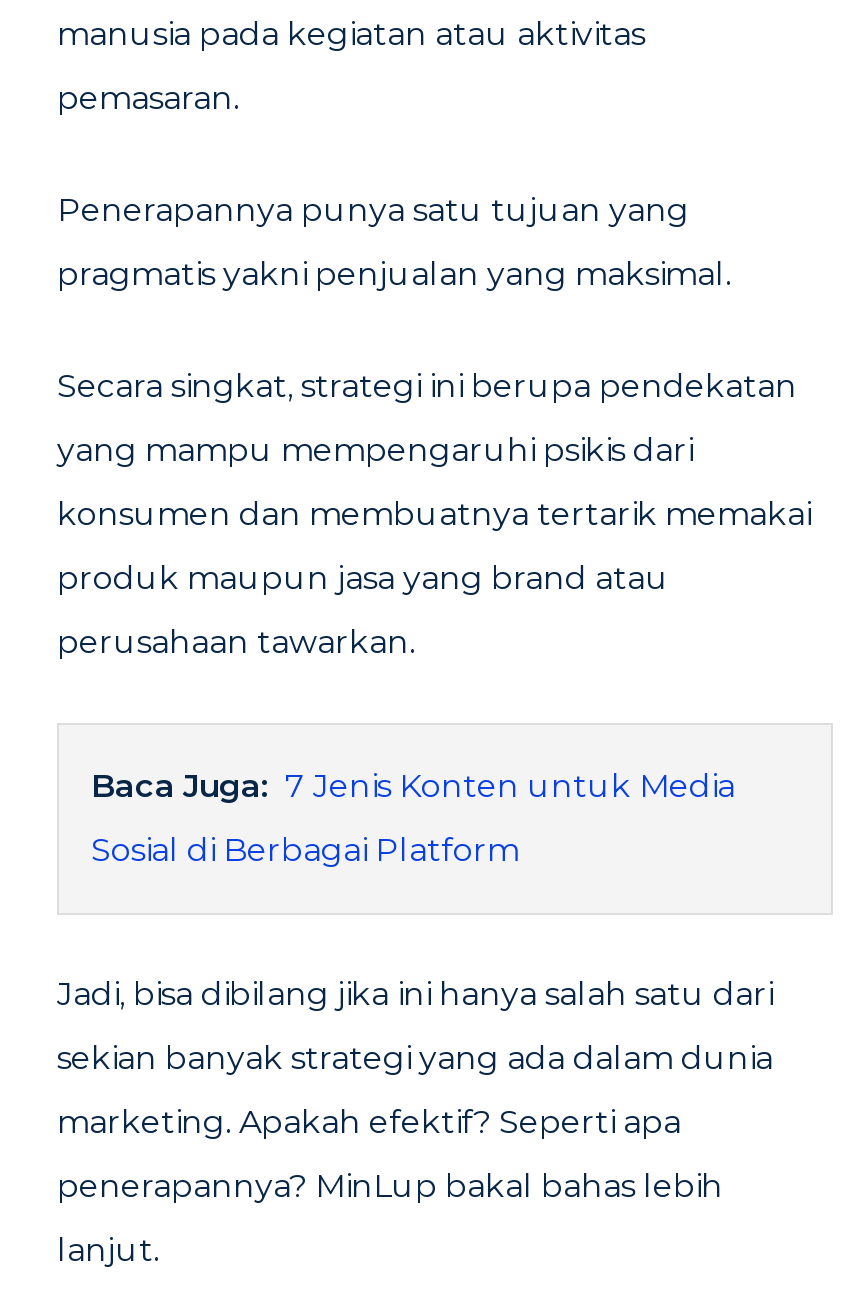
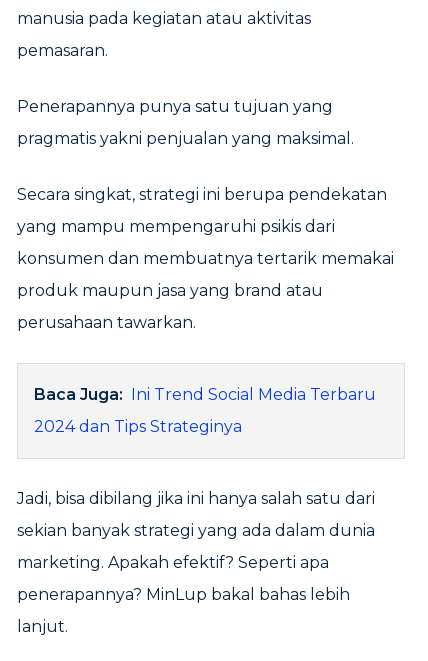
[91,766,735,804] Baca Juga: 7 Jenis Konten untuk Media -> [34,385,376,404] Baca Juga: Ini Trend Social Media Terbaru
[91,830,519,868] Sosial di Berbagai Platform -> [34,417,242,436] 2024 dan Tips Strateginya

